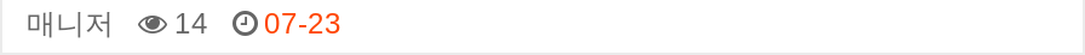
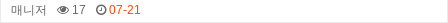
[174,8,341,41] 14 | 07-23 -> [72,3,141,17] 17 | 07-21

